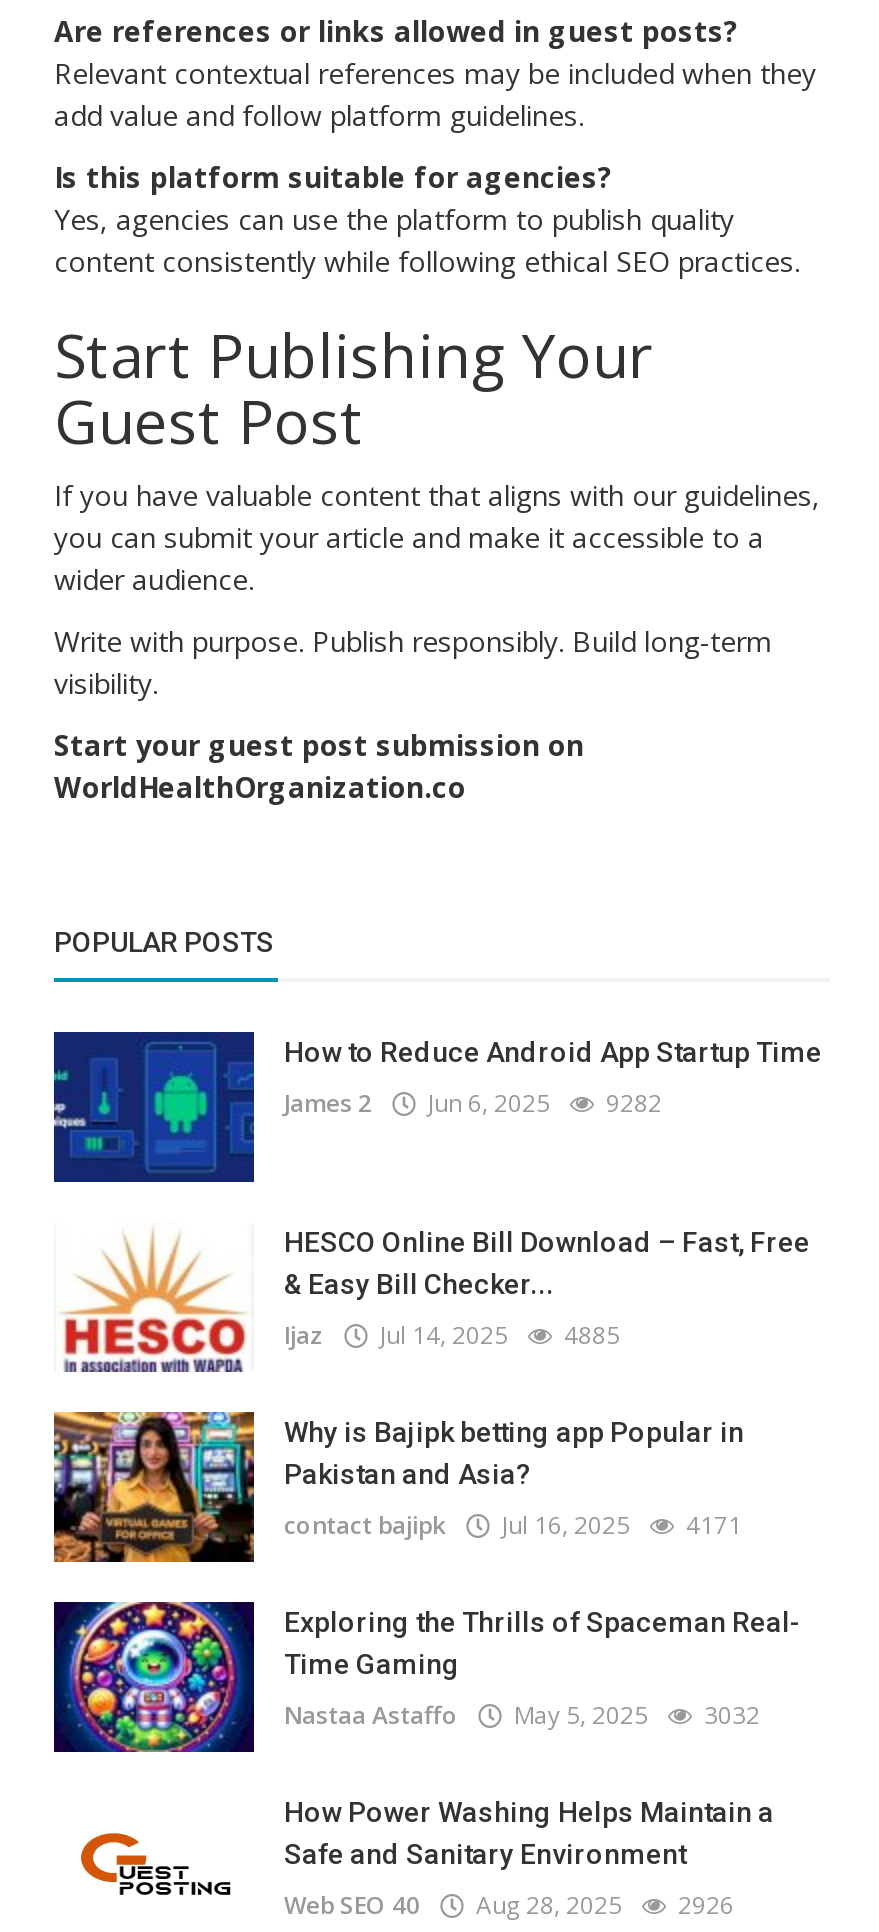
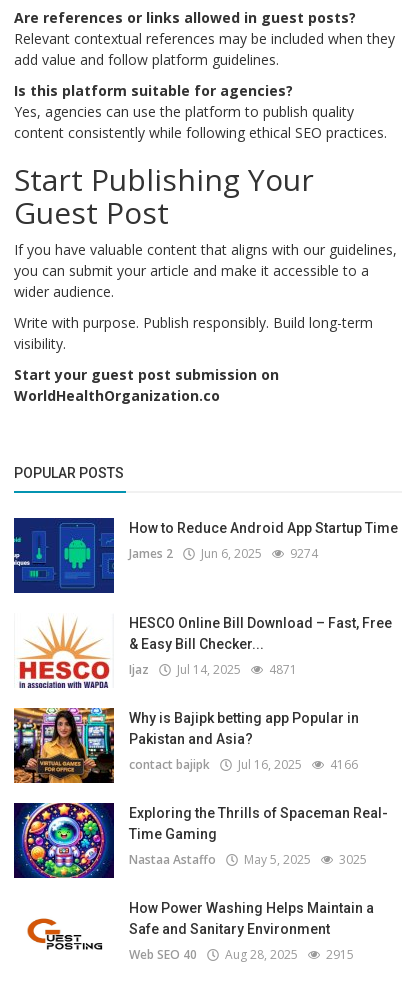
[284,1086,662,1120] James 2 Jun 6, 2025 9282 -> [129,545,318,562] James 2 Jun 6, 2025 9274
[284,1318,620,1352] Ijaz Jul 14, 2025 4885 -> [129,661,297,678] Ijaz Jul 14, 2025 4871
[284,1508,742,1542] contact bajipk Jul 16, 2025 4171 -> [129,756,358,773] contact bajipk Jul 16, 2025 4166
[284,1698,760,1732] Nastaa Astaffo May 5, 2025 3032 -> [129,851,367,868] Nastaa Astaffo May 5, 2025 3025
[284,1888,734,1922] Web SEO 40 Aug 28, 2025 2926 -> [129,946,354,963] Web SEO 40 Aug 28, 2025 2915

